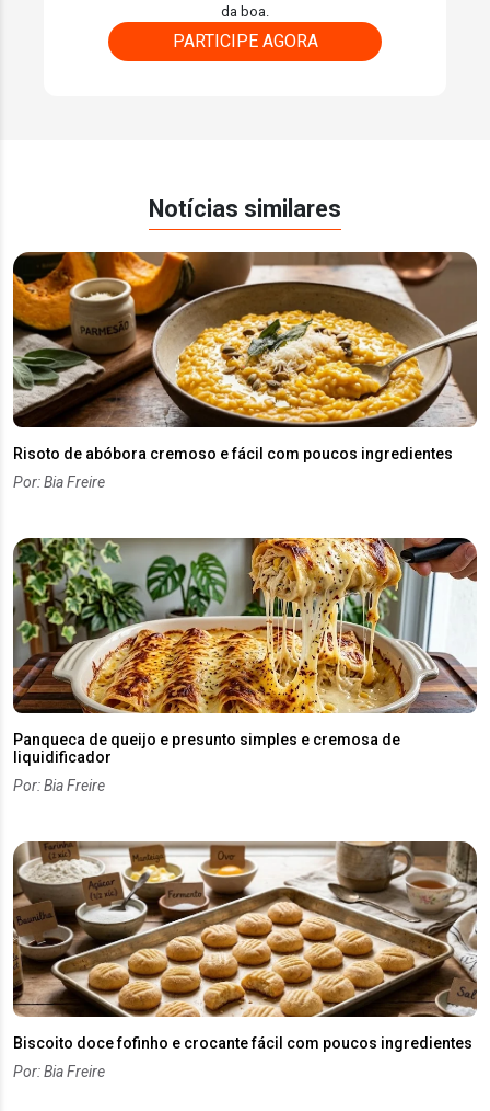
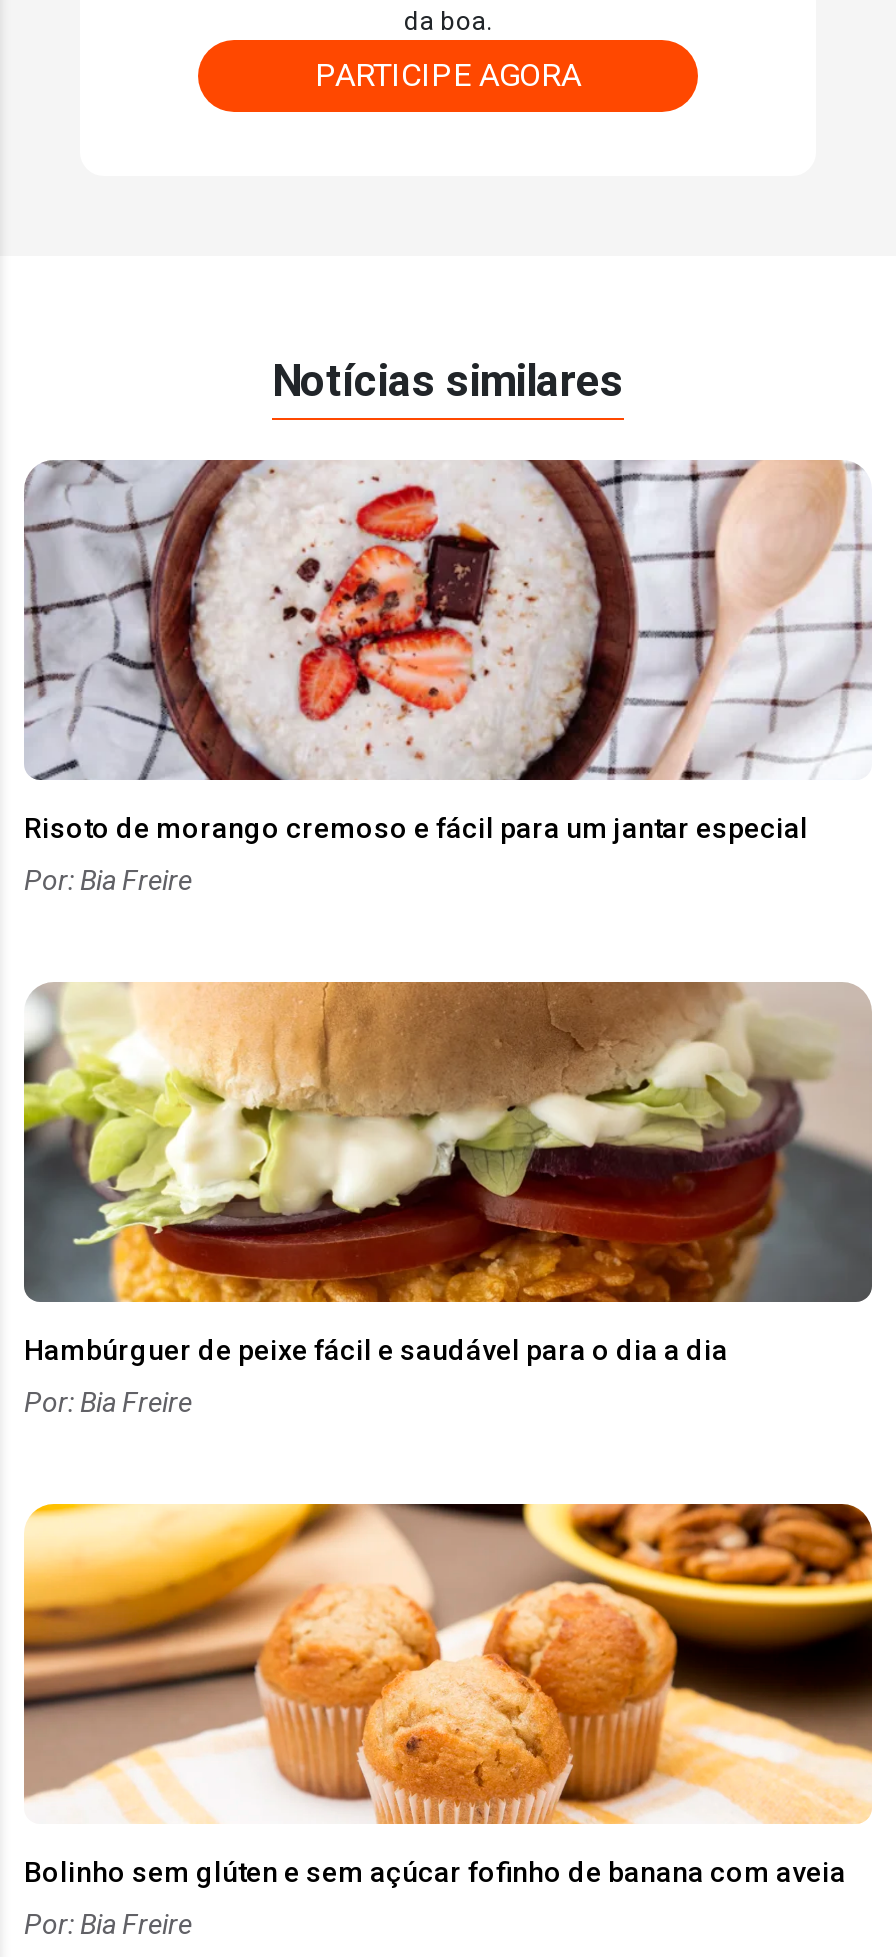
[12,251,478,463] [image] | Risoto de abóbora cremoso e fácil com poucos ingredientes -> [22,460,872,845] [image] | Risoto de morango cremoso e fácil para um jantar especial
[12,537,477,766] [image] | Panqueca de queijo e presunto simples e cremosa de | liquidificador -> [22,980,874,1367] [image] | Hambúrguer de peixe fácil e saudável para o dia a dia
[12,840,478,1052] [image] | Biscoito doce fofinho e crocante fácil com poucos ingredientes -> [22,1502,874,1889] [image] | Bolinho sem glúten e sem açúcar fofinho de banana com aveia

